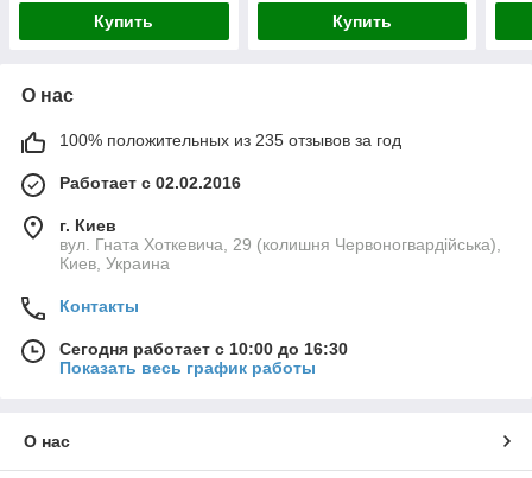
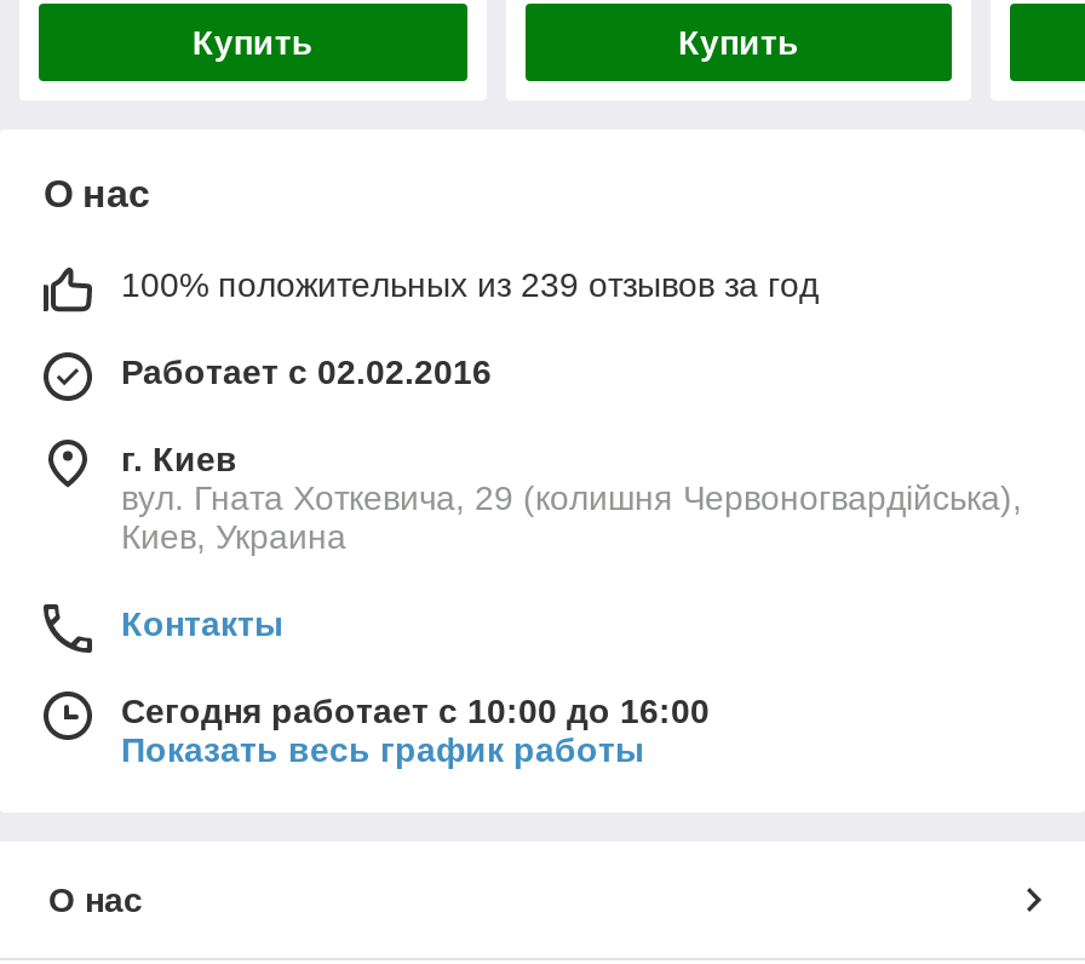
[59,130,401,149] 100% положительных из 235 отзывов за год -> [121,265,819,303] 100% положительных из 239 отзывов за год
[59,339,348,358] Сегодня работает с 10:00 до 16:30 -> [121,691,710,730] Сегодня работает с 10:00 до 16:00

